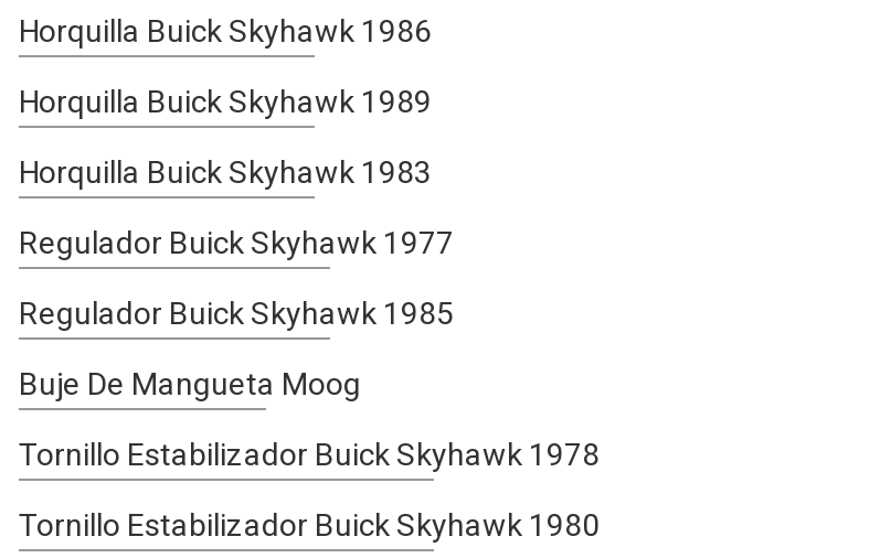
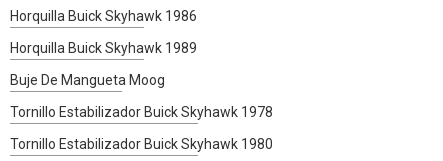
[19,154,454,330] Horquilla Buick Skyhawk 1983 | Regulador Buick Skyhawk 1977 | Regulador Buick Skyhawk 1985 -> none

